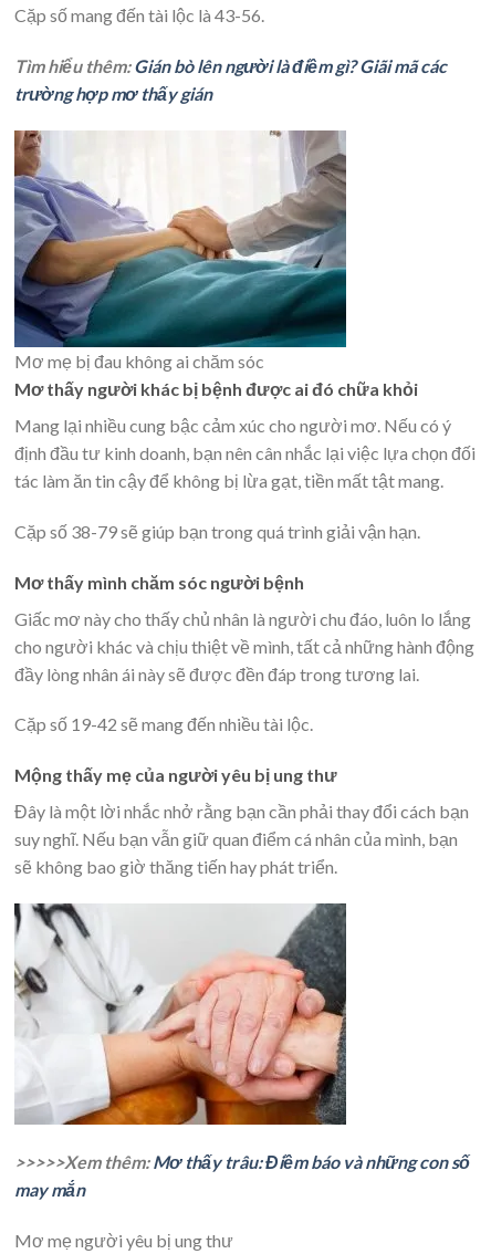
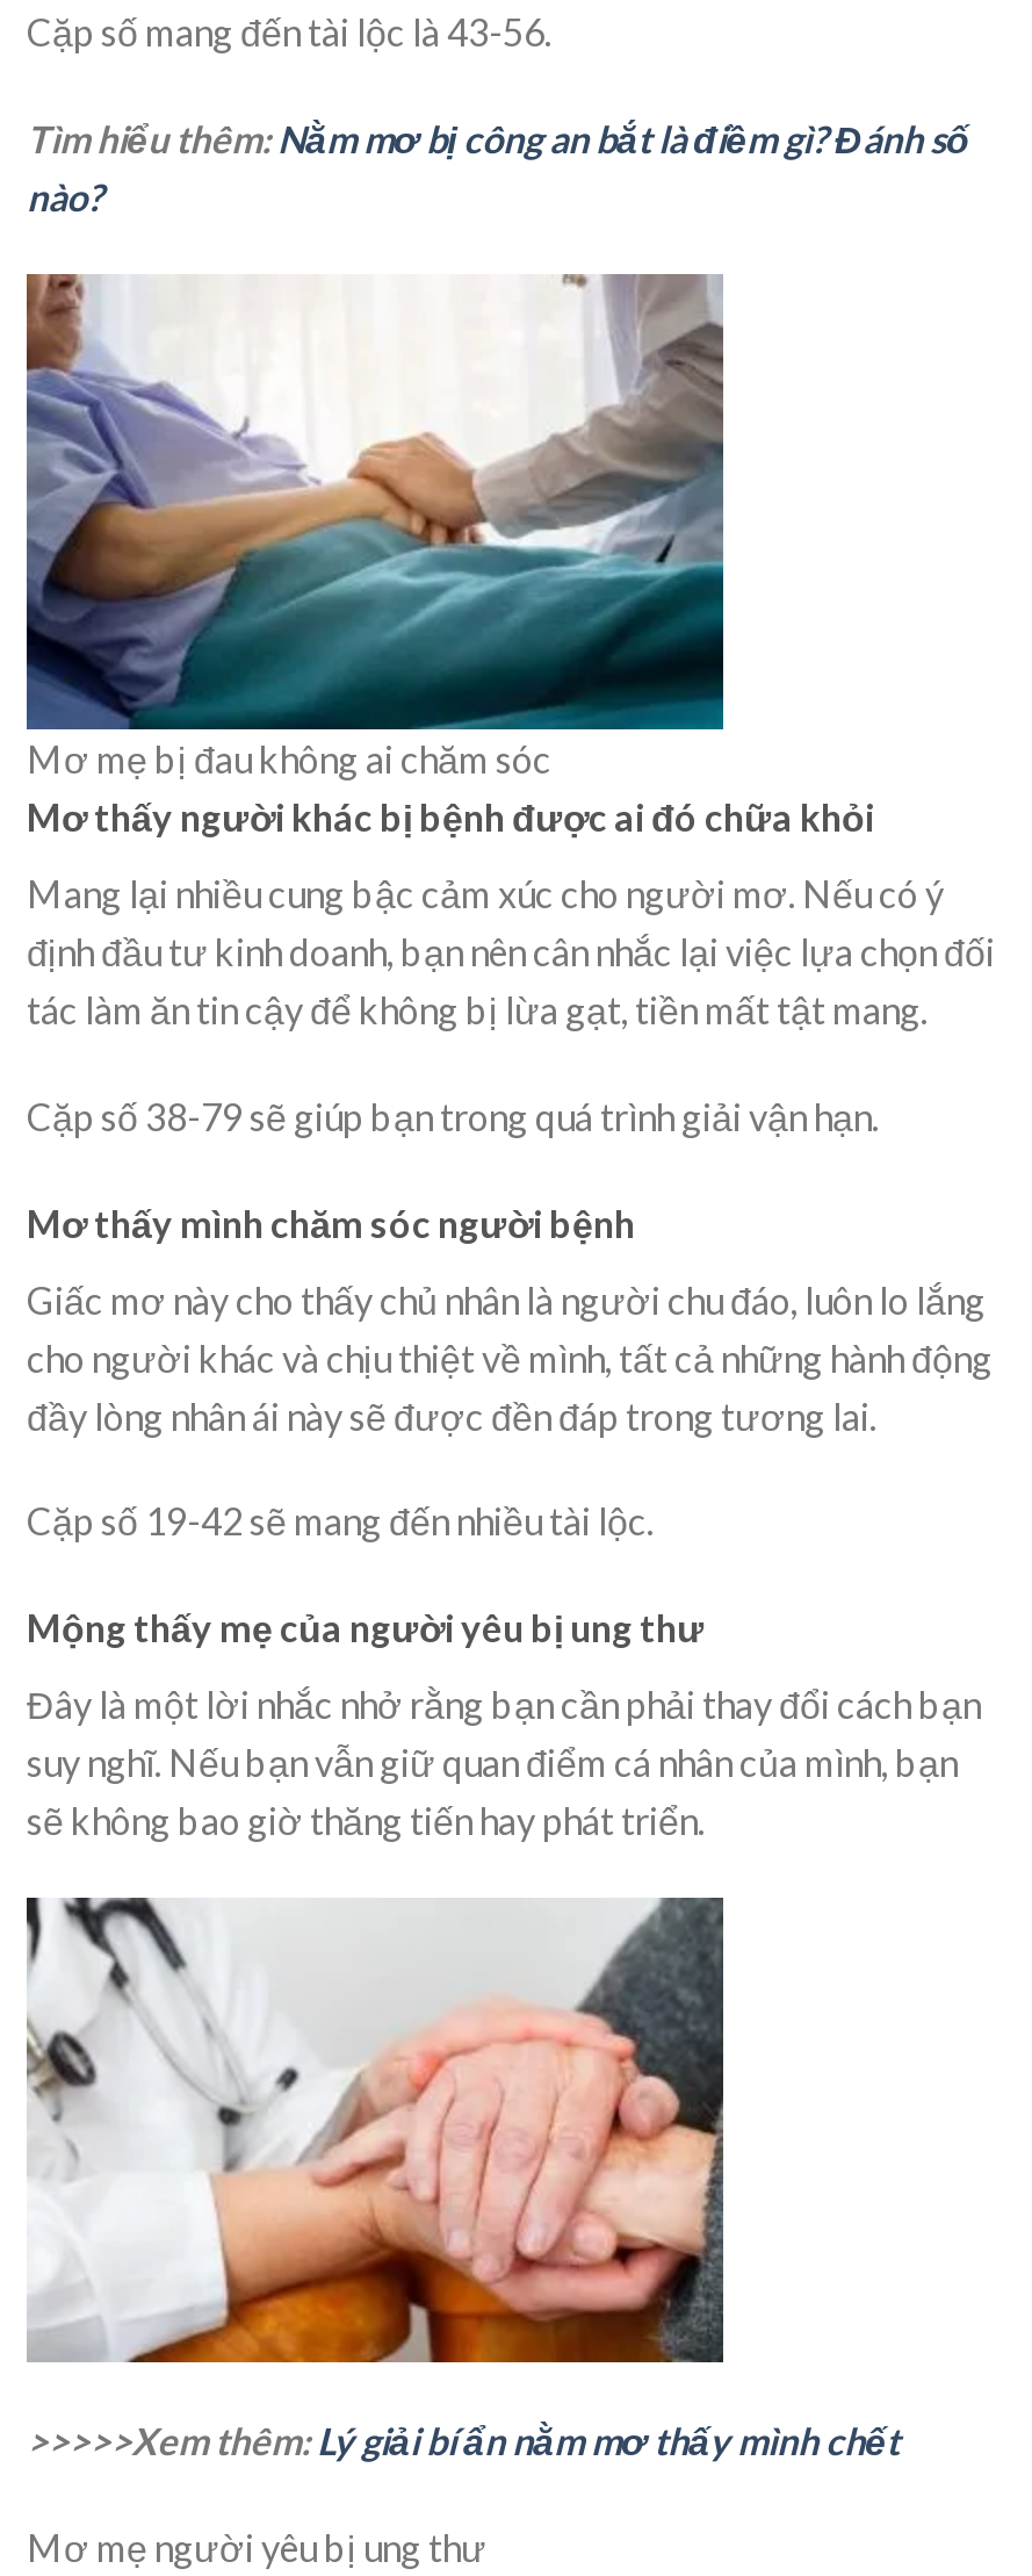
[14,56,447,104] Tìm hiểu thêm: Gián bò lên người là điềm gì? Giãi mã các | trường hợp mơ thấy gián -> [27,117,969,219] Tìm hiểu thêm: Nằm mơ bị công an bắt là điềm gì? Đánh số | nào?
[14,1151,470,1200] >>>>>Xem thêm: Mơ thấy trâu: Điềm báo và những con số | may mắn -> [27,2418,900,2462] >>>>>Xem thêm: Lý giải bí ẩn nằm mơ thấy mình chết

